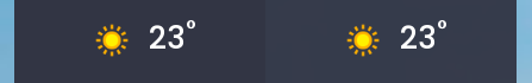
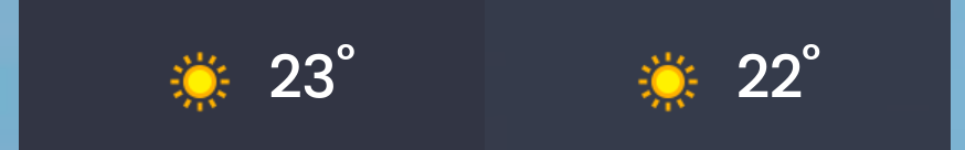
[392,12,448,60] 23° -> [720,30,822,118] 22°

